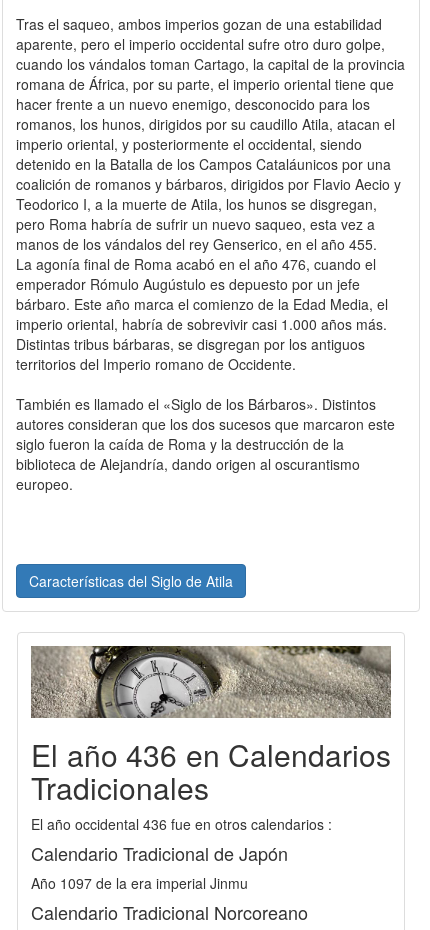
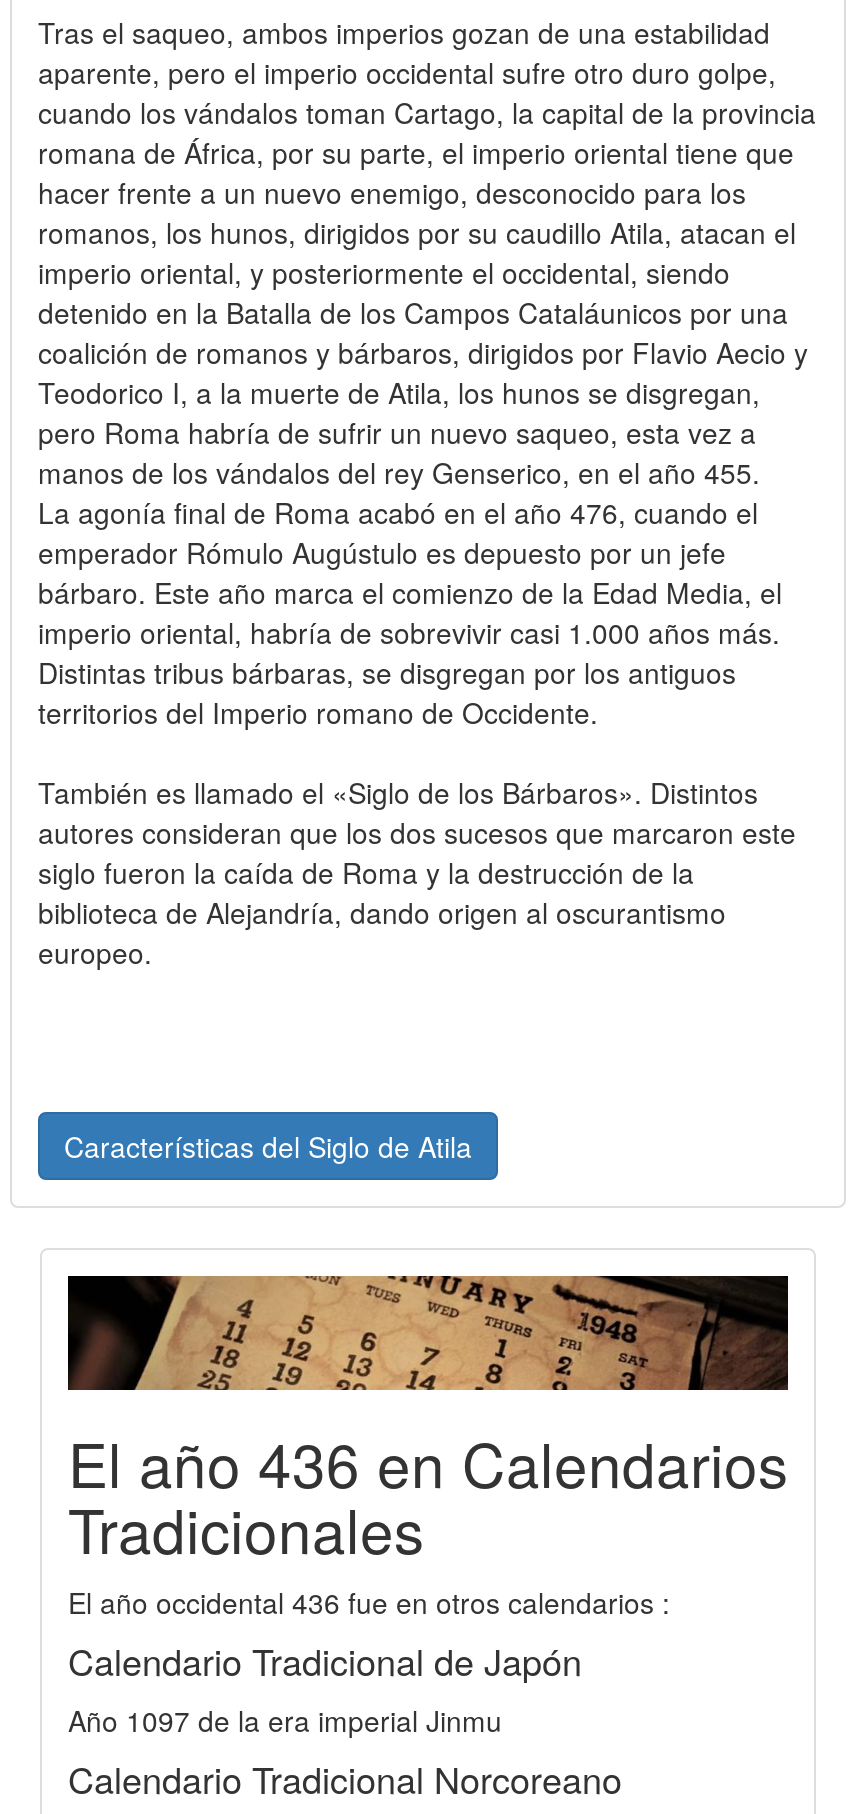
[30,645,392,719] [image] -> [68,1275,788,1393] [image]

